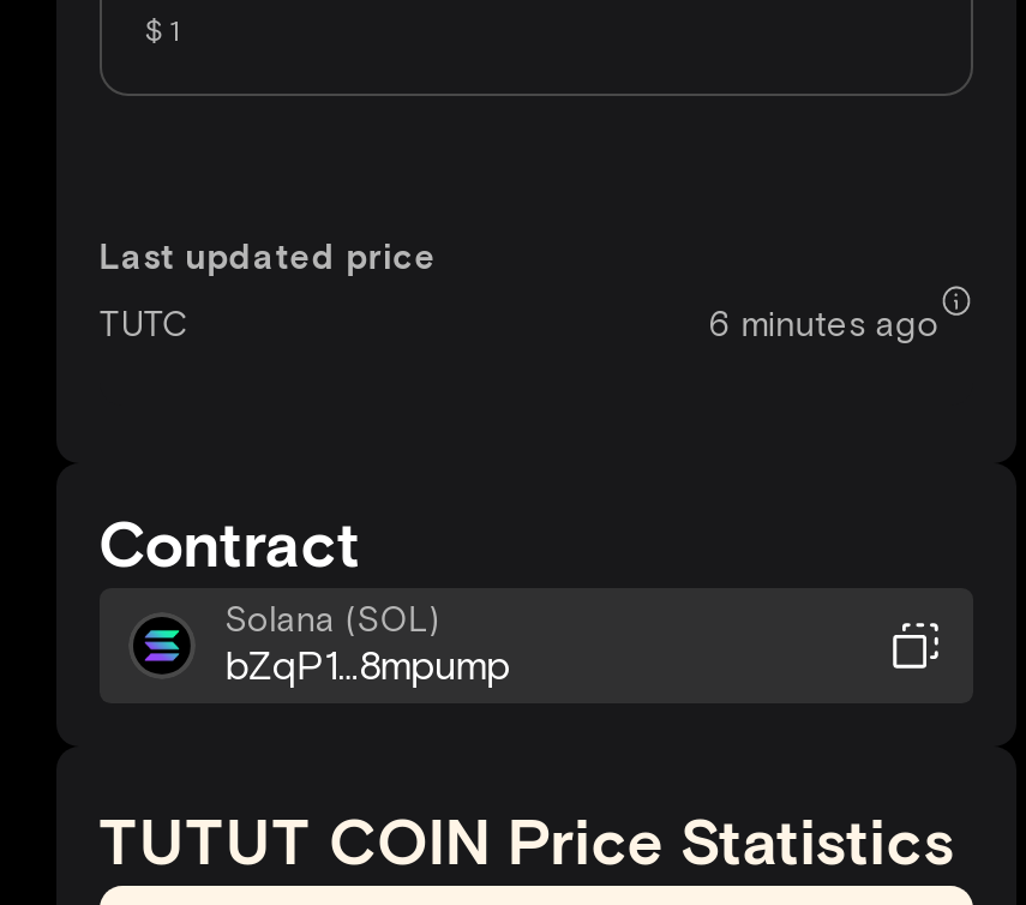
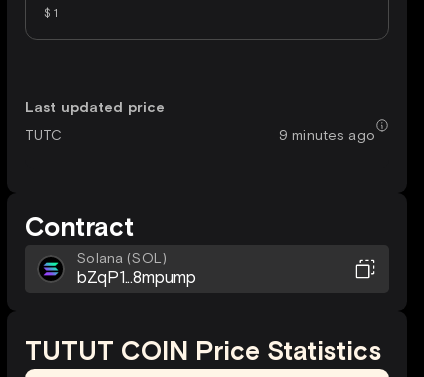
[709,304,939,345] 6 minutes ago -> [279,127,375,144] 9 minutes ago

